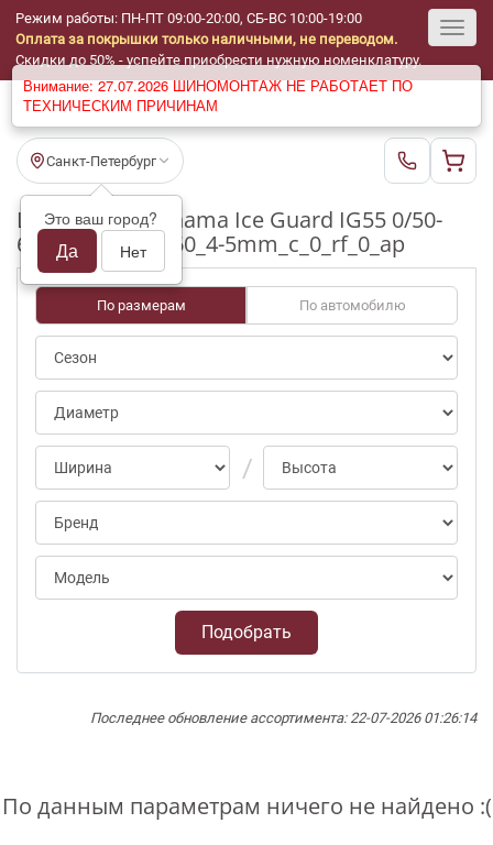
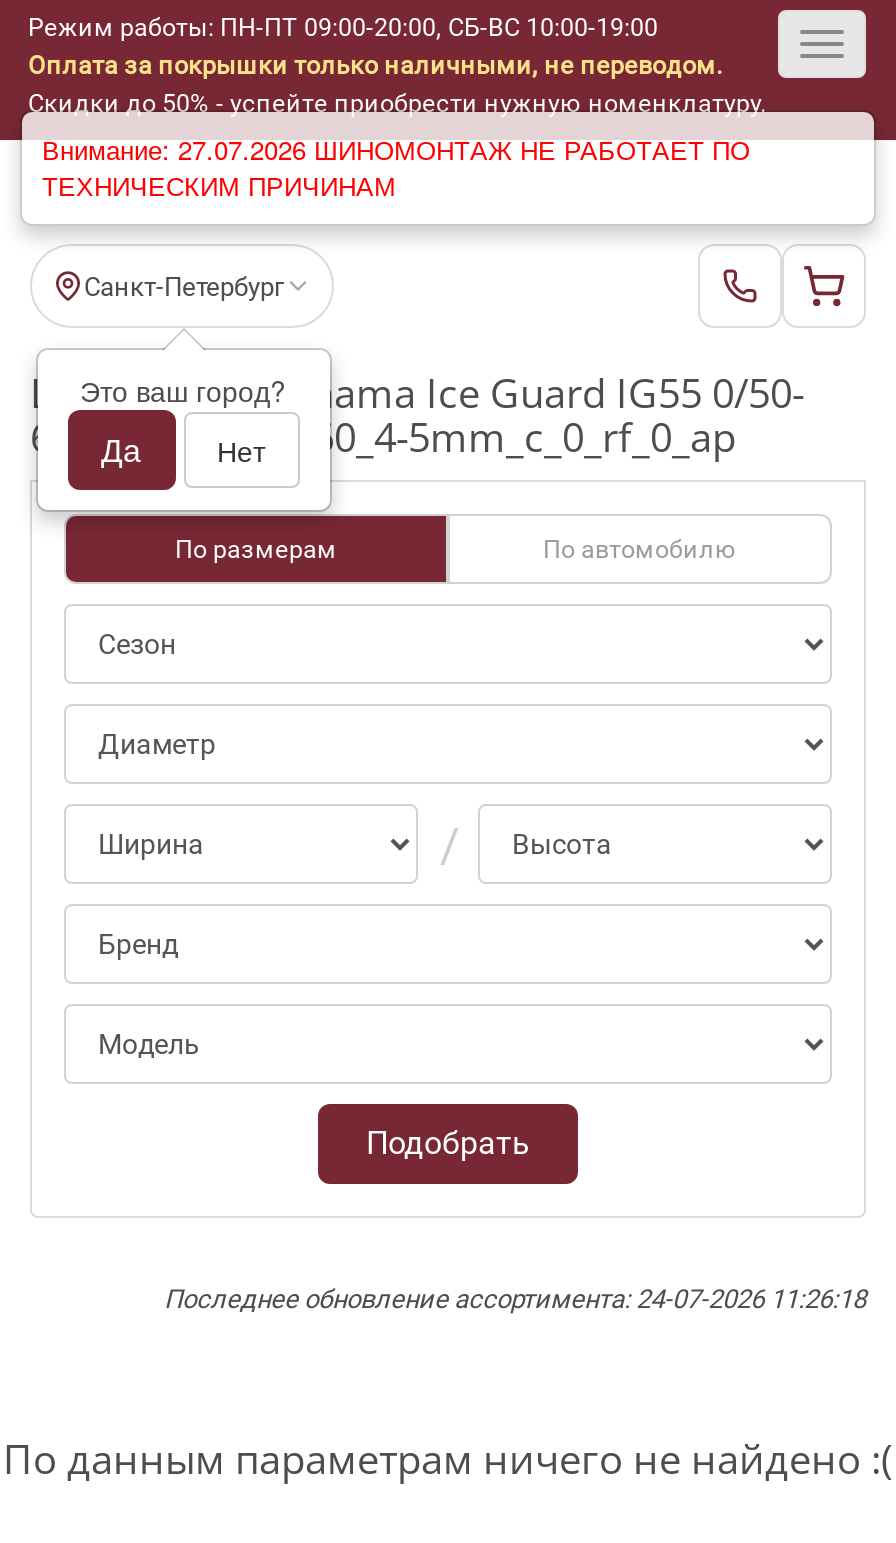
[90,710,476,726] Последнее обновление ассортимента: 22-07-2026 01:26:14 -> [164,1284,866,1314] Последнее обновление ассортимента: 24-07-2026 11:26:18

